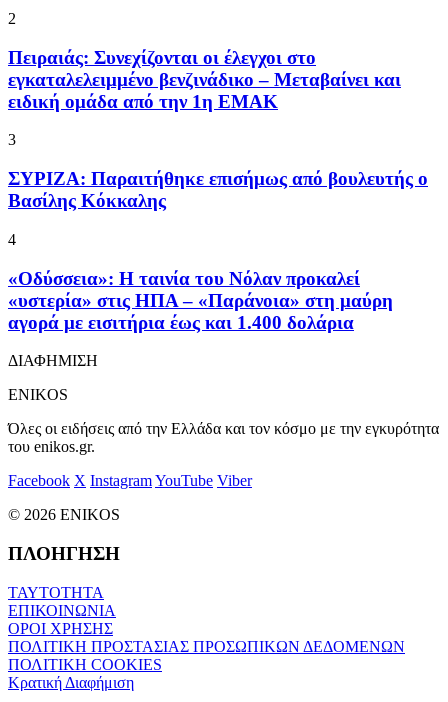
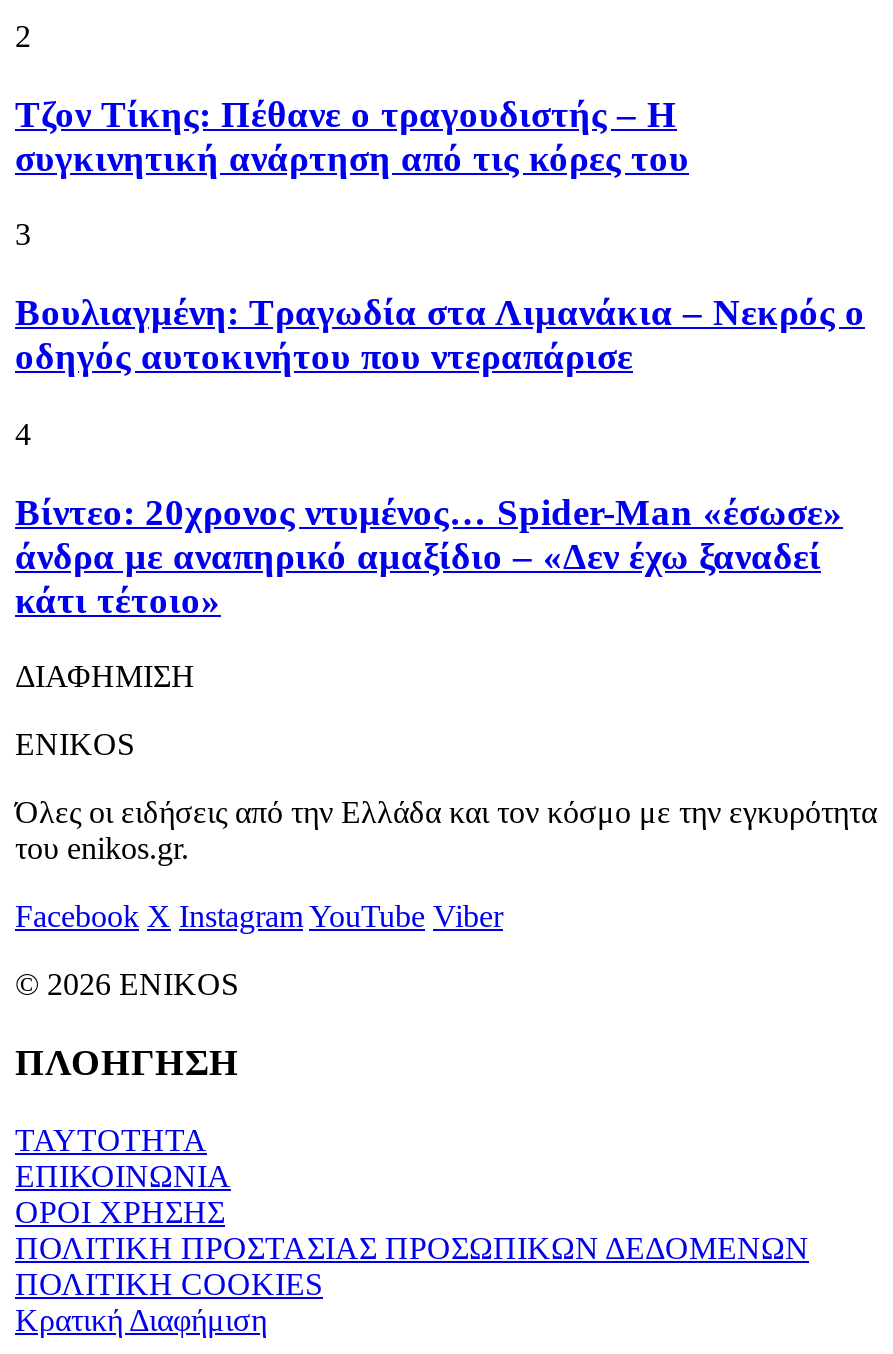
[8,47,401,112] Πειραιάς: Συνεχίζονται οι έλεγχοι στο | εγκαταλελειμμένο βενζινάδικο – Μεταβαίνει και | ειδική ομάδα από την 1η ΕΜΑΚ -> [15,93,689,179] Τζον Τίκης: Πέθανε ο τραγουδιστής – Η | συγκινητική ανάρτηση από τις κόρες του
[8,168,428,211] ΣΥΡΙΖΑ: Παραιτήθηκε επισήμως από βουλευτής ο | Βασίλης Κόκκαλης -> [15,291,865,377] Βουλιαγμένη: Τραγωδία στα Λιμανάκια – Νεκρός ο | οδηγός αυτοκινήτου που ντεραπάρισε
[8,268,393,333] «Οδύσσεια»: Η ταινία του Νόλαν προκαλεί | «υστερία» στις ΗΠΑ – «Παράνοια» στη μαύρη | αγορά με εισιτήρια έως και 1.400 δολάρια -> [15,490,843,620] Βίντεο: 20χρονος ντυμένος… Spider-Man «έσωσε» | άνδρα με αναπηρικό αμαξίδιο – «Δεν έχω ξαναδεί | κάτι τέτοιο»

